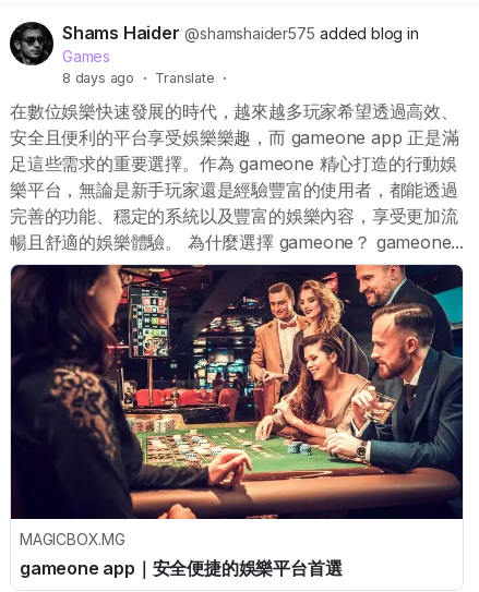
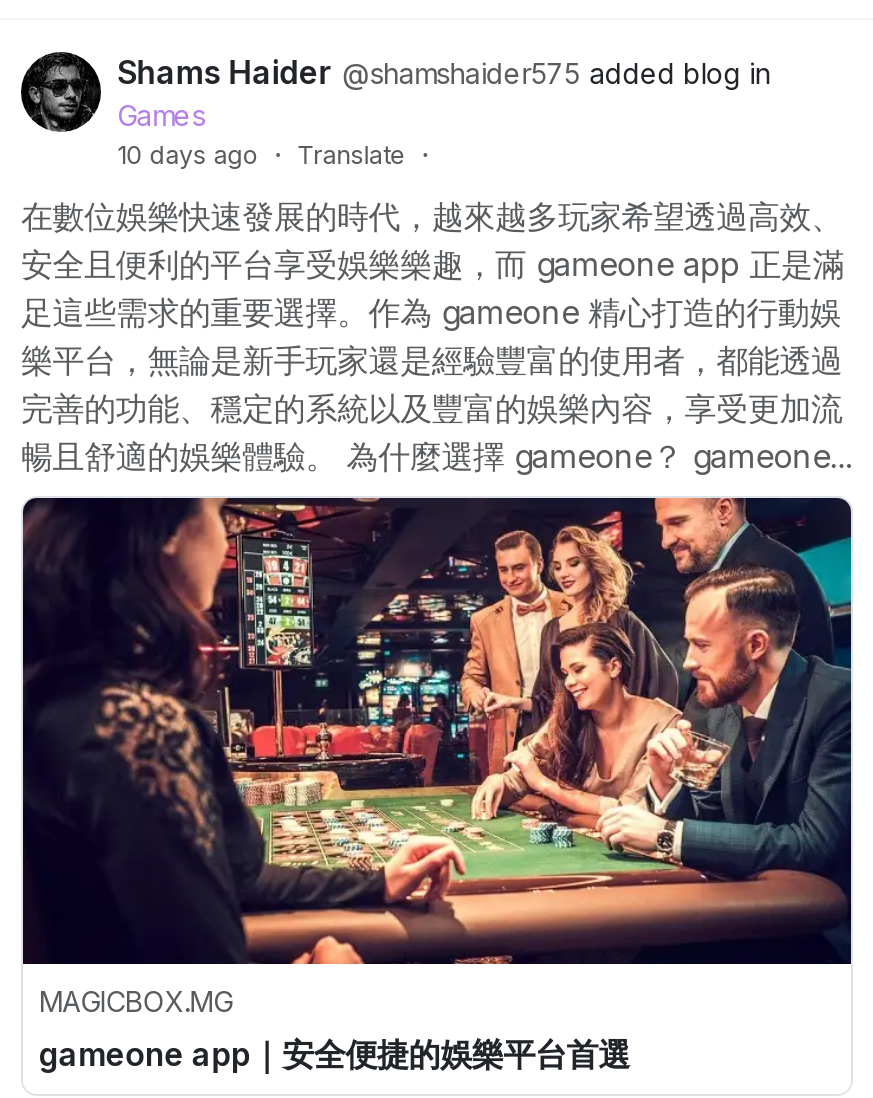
[62,70,227,86] 8 days ago · Translate · -> [117,140,429,170] 10 days ago · Translate ·

